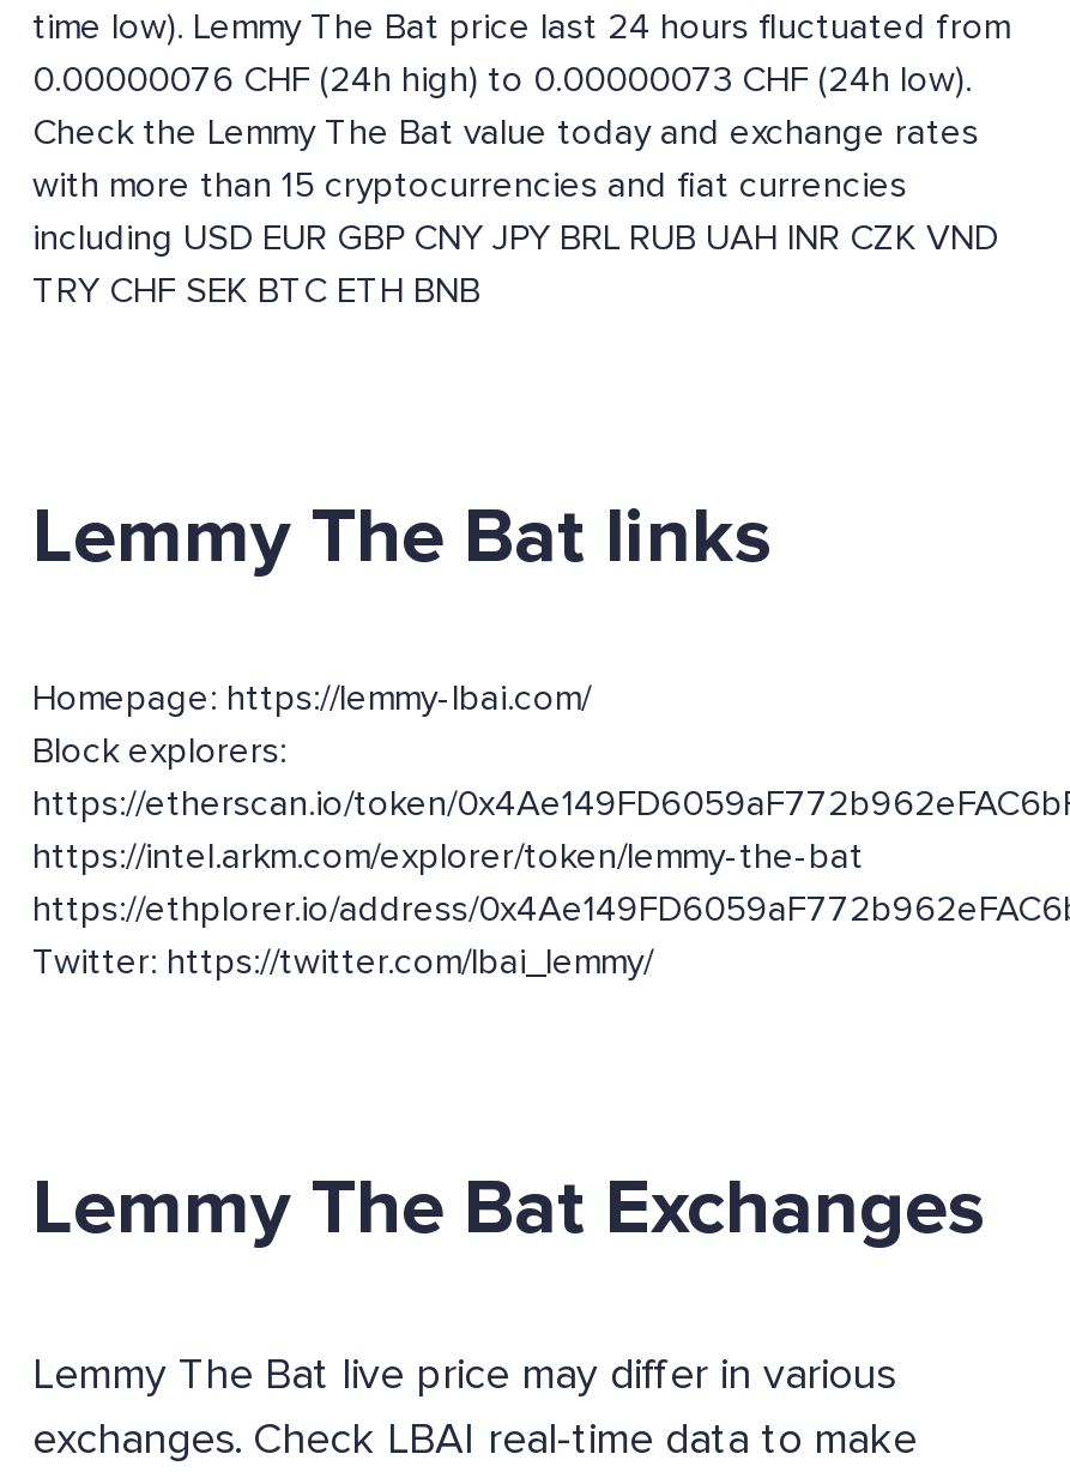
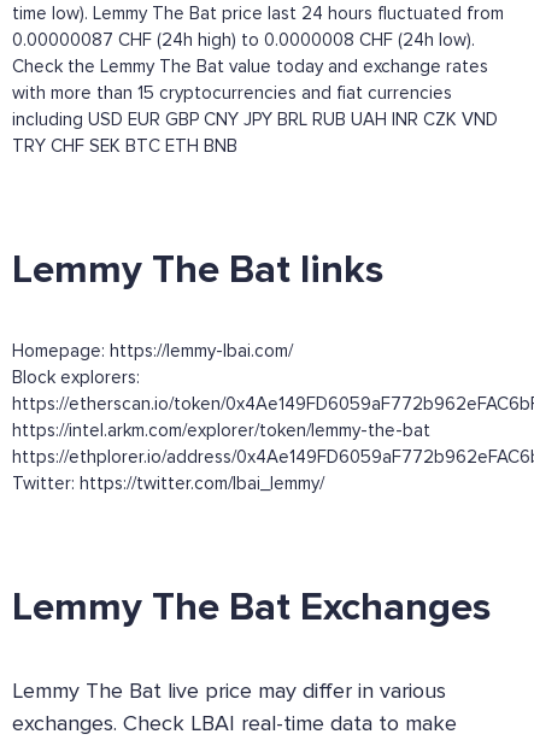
[32,58,972,101] 0.00000076 CHF (24h high) to 0.00000073 CHF (24h low). -> [12,29,475,51] 0.00000087 CHF (24h high) to 0.0000008 CHF (24h low).

